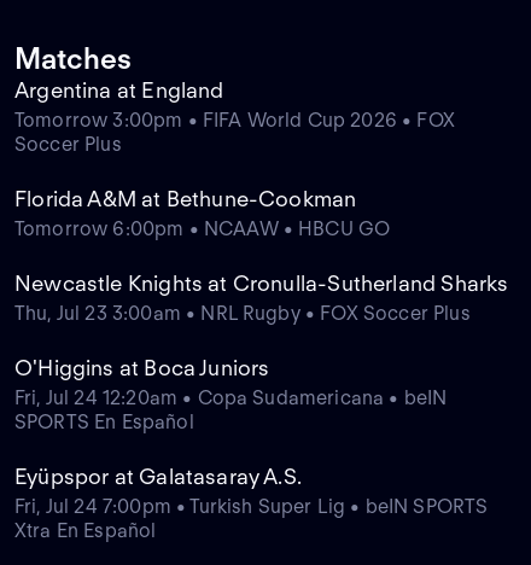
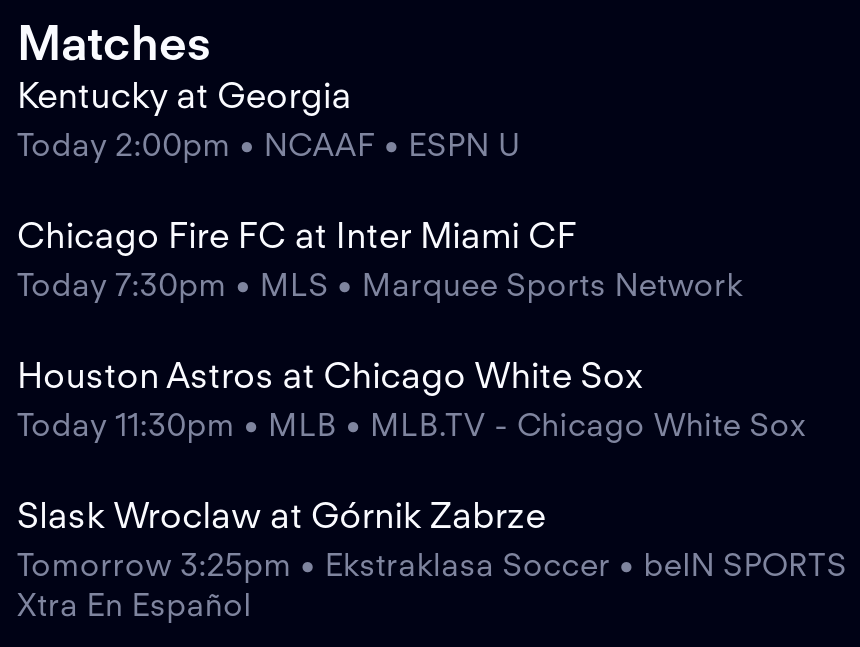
[14,78,509,518] Argentina at England | Tomorrow 3:00pm • FIFA World Cup 2026 • FOX | Soccer Plus | Florida A&M at Bethune-Cookman | Tomorrow 6:00pm • NCAAW • HBCU GO | Newcastle Knights at Cronulla-Sutherland Sharks | Thu, Jul 23 3:00am • NRL Rugby • FOX Soccer Plus | O'Higgins at Boca Juniors | Fri, Jul 24 12:20am • Copa Sudamericana • beIN | SPORTS En Español | Eyüpspor at Galatasaray A.S. | Fri, Jul 24 7:00pm • Turkish Super Lig • beIN SPORTS -> [17,74,847,584] Kentucky at Georgia | Today 2:00pm • NCAAF • ESPN U | Chicago Fire FC at Inter Miami CF | Today 7:30pm • MLS • Marquee Sports Network | Houston Astros at Chicago White Sox | Today 11:30pm • MLB • MLB.TV - Chicago White Sox | Slask Wroclaw at Górnik Zabrze | Tomorrow 3:25pm • Ekstraklasa Soccer • beIN SPORTS

